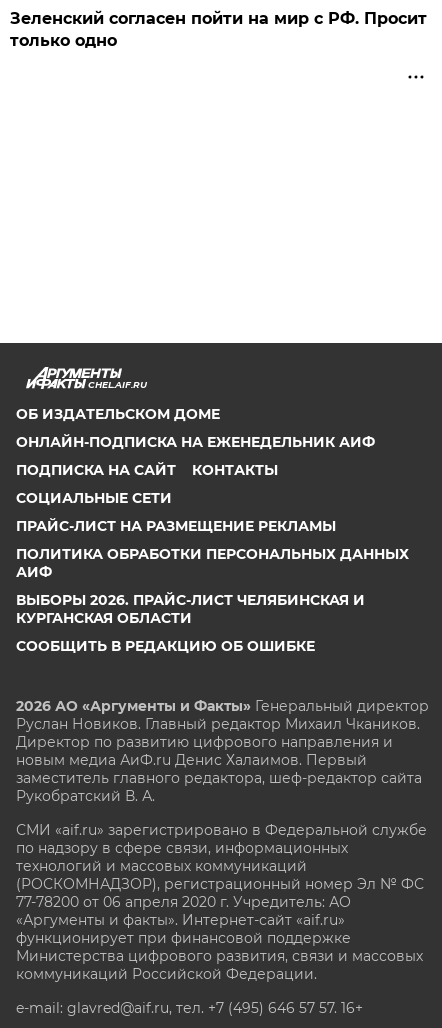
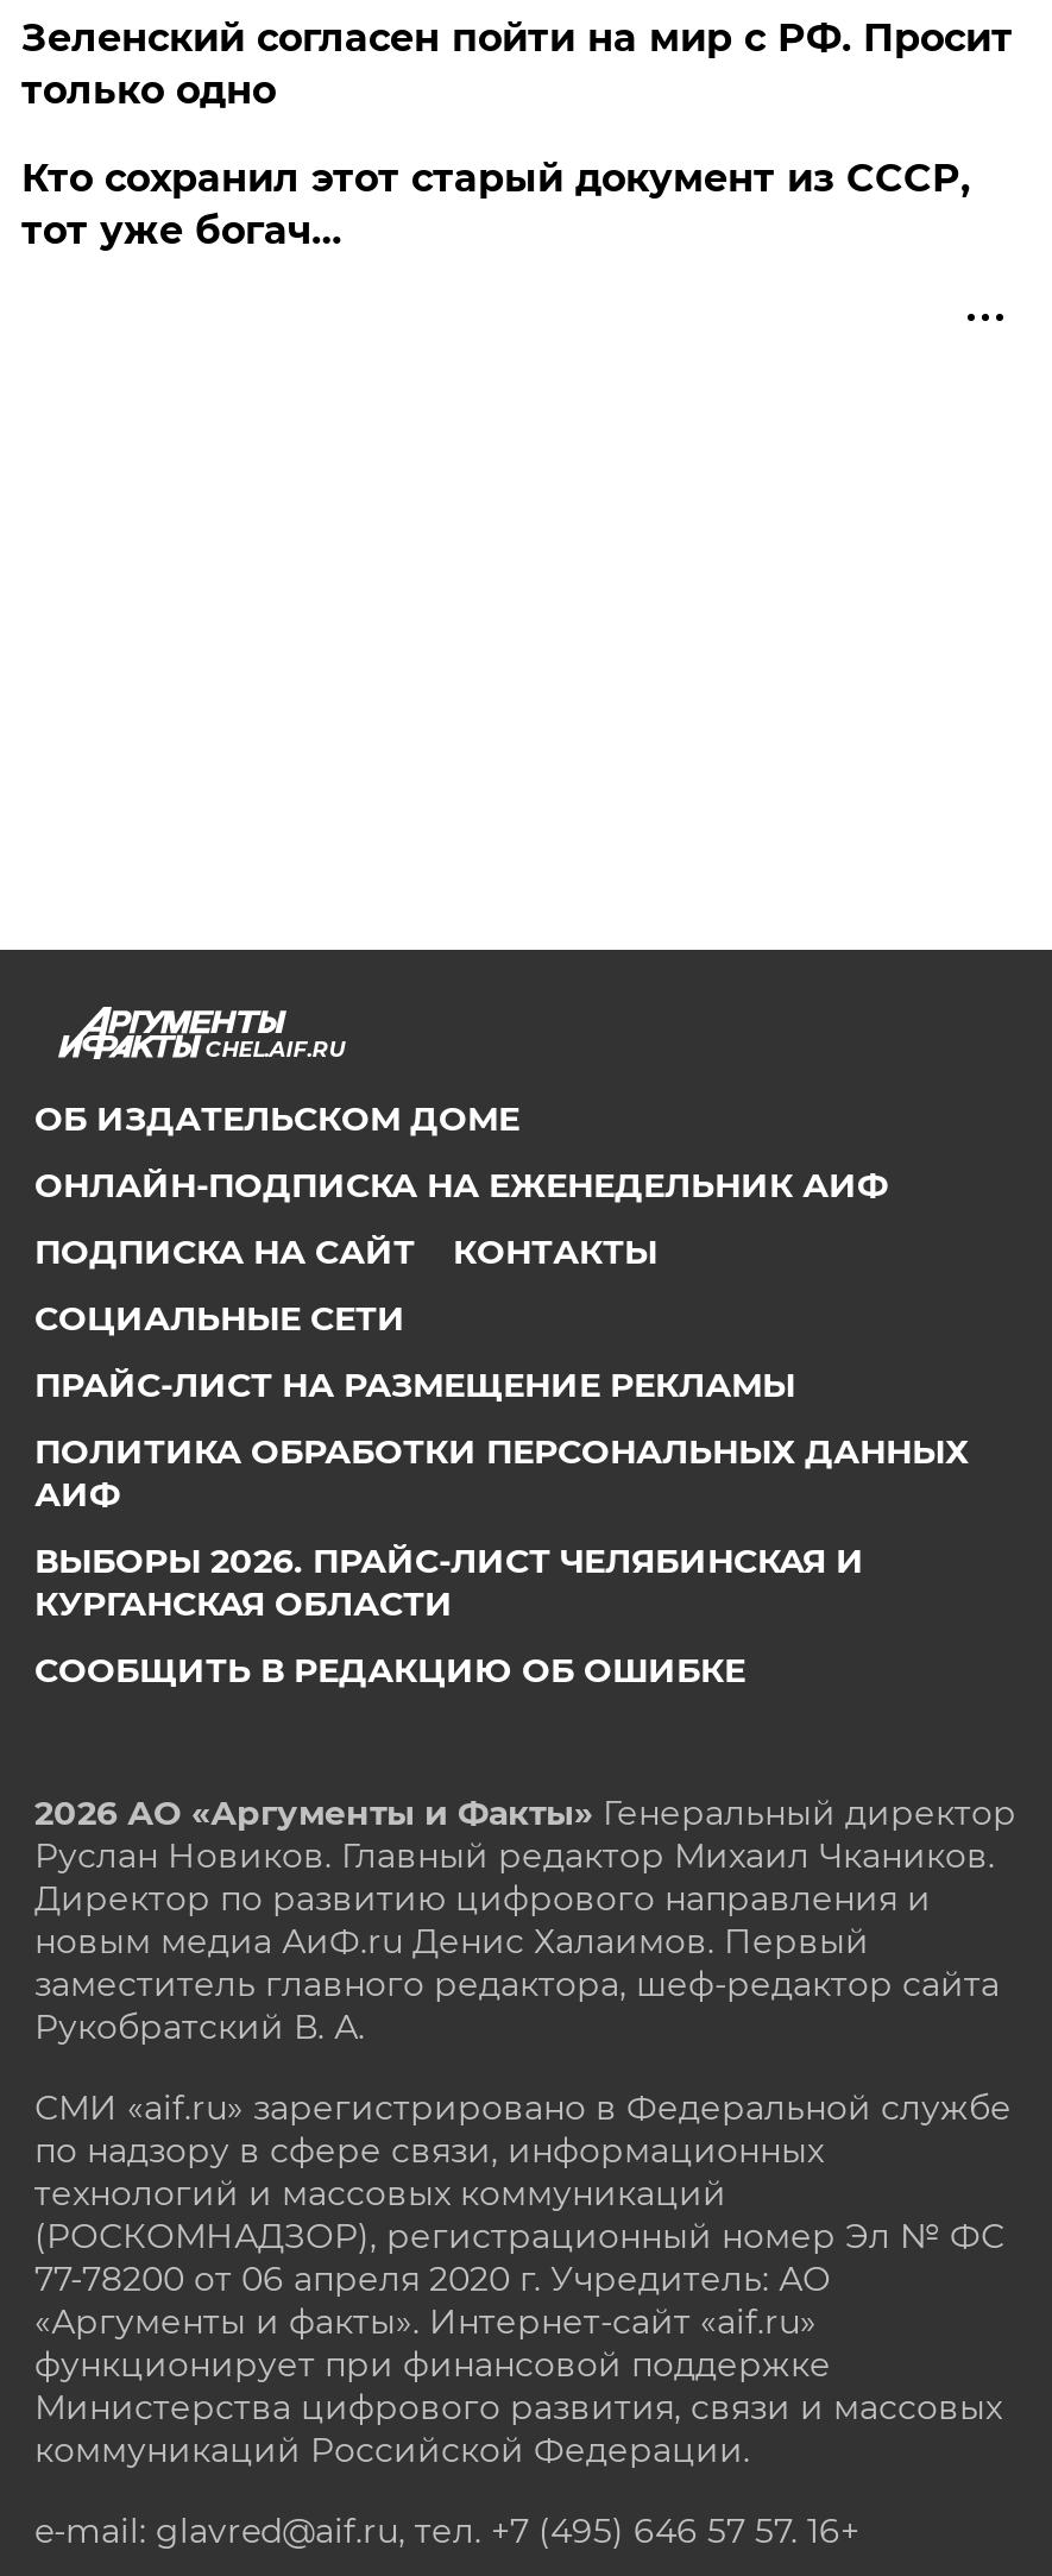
none -> [21,156,970,253] Кто сохранил этот старый документ из СССР, | тот уже богач…

